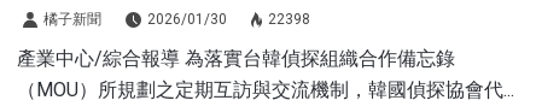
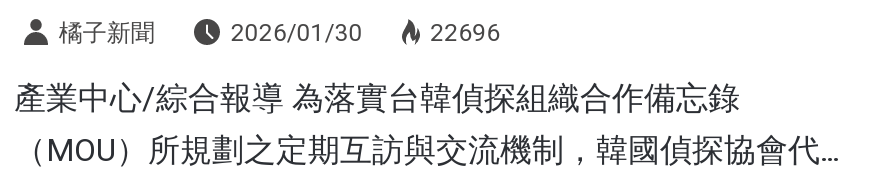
[268,11,310,28] 22398 -> [430,18,500,46] 22696

